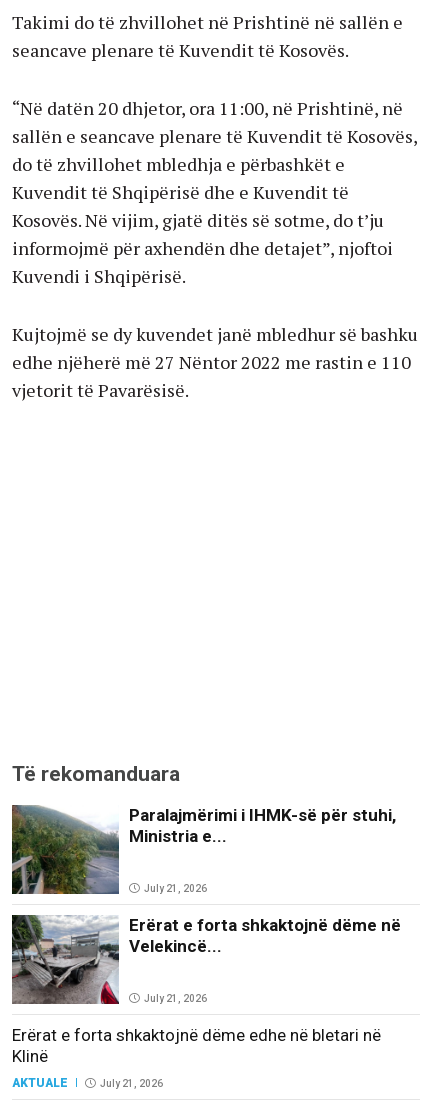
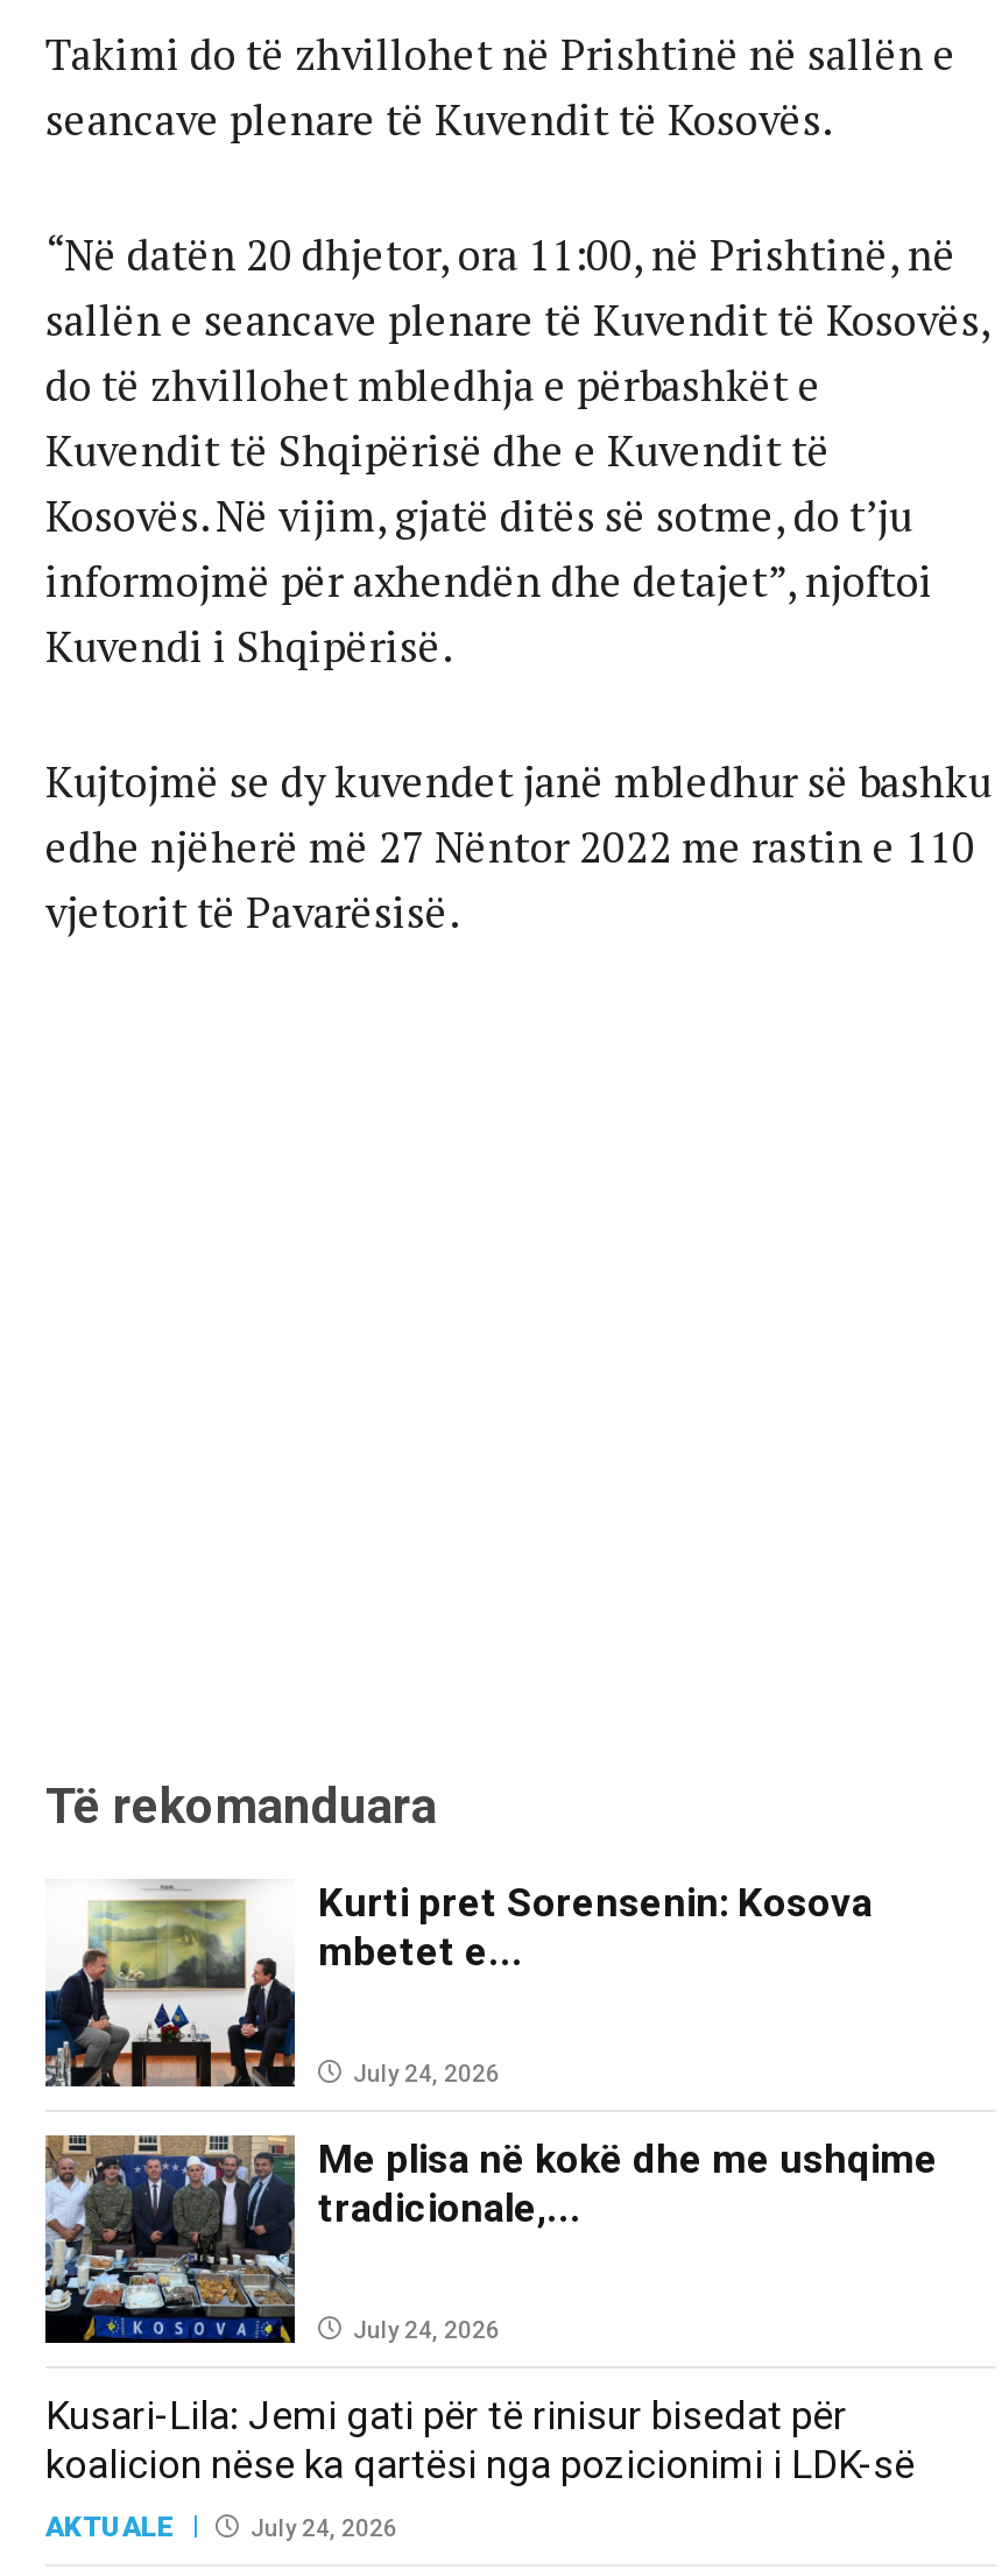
[11,804,396,895] [image] | Paralajmërimi i IHMK-së për stuhi, | Ministria e... -> [43,1878,873,2089] [image] | Kurti pret Sorensenin: Kosova | mbetet e...
[144,883,207,894] July 21, 2026 -> [353,2061,500,2086] July 24, 2026
[11,914,401,1005] [image] | Erërat e forta shkaktojnë dëme në | Velekincë... -> [43,2133,938,2345] [image] | Me plisa në kokë dhe me ushqime | tradicionale,...
[144,993,207,1004] July 21, 2026 -> [353,2318,500,2344] July 24, 2026
[12,1025,381,1066] Erërat e forta shkaktojnë dëme edhe në bletari në | Klinë -> [45,2393,915,2488] Kusari-Lila: Jemi gati për të rinisur bisedat për | koalicion nëse ka qartësi nga pozicionimi i LDK-së
[100,1078,163,1089] July 21, 2026 -> [250,2516,397,2542] July 24, 2026

